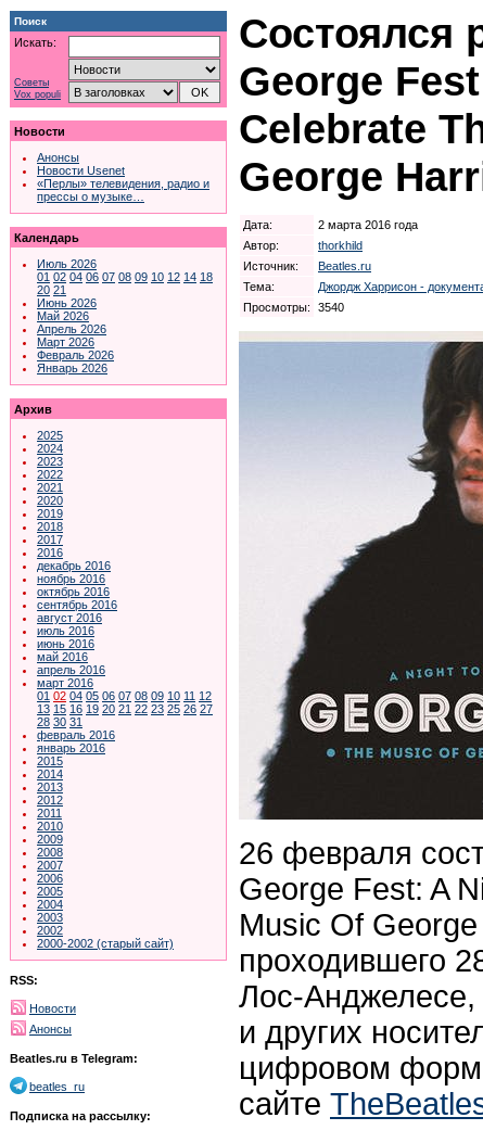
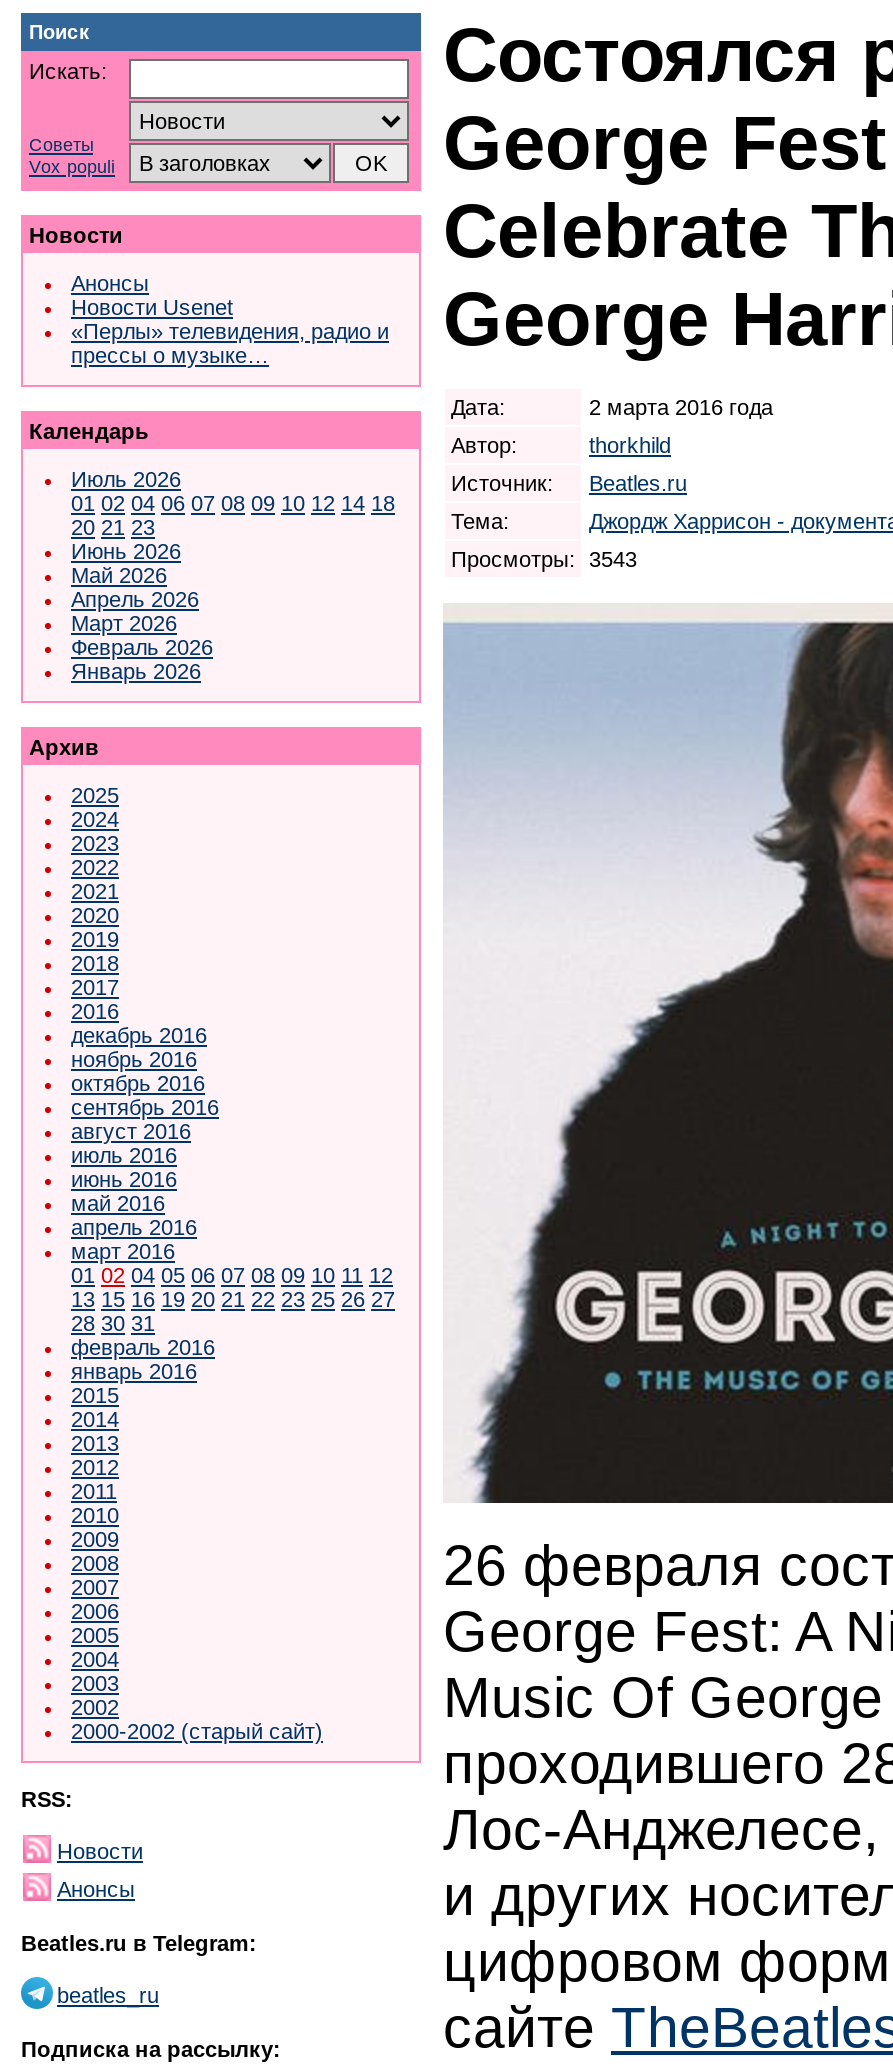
[37,283,66,296] 20 21 -> [71,515,155,539] 20 21 23
[243,300,344,313] Просмотры: 3540 -> [451,546,637,570] Просмотры: 3543

